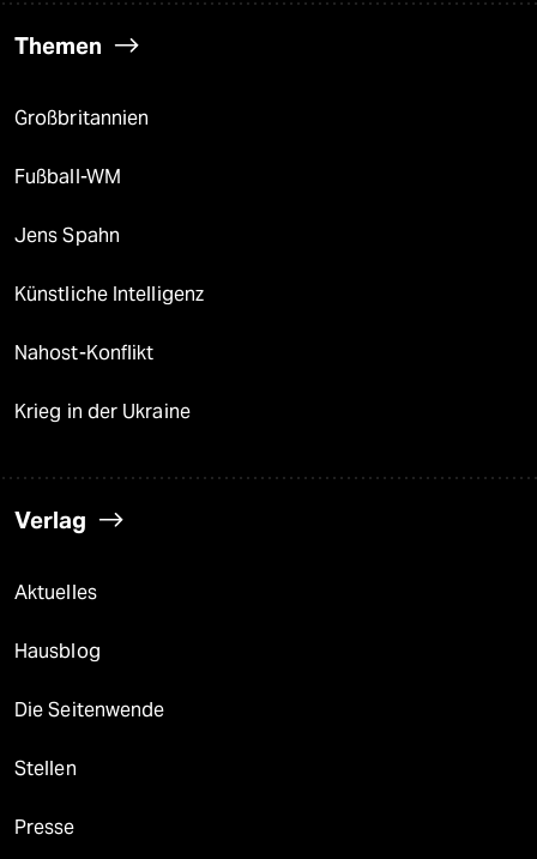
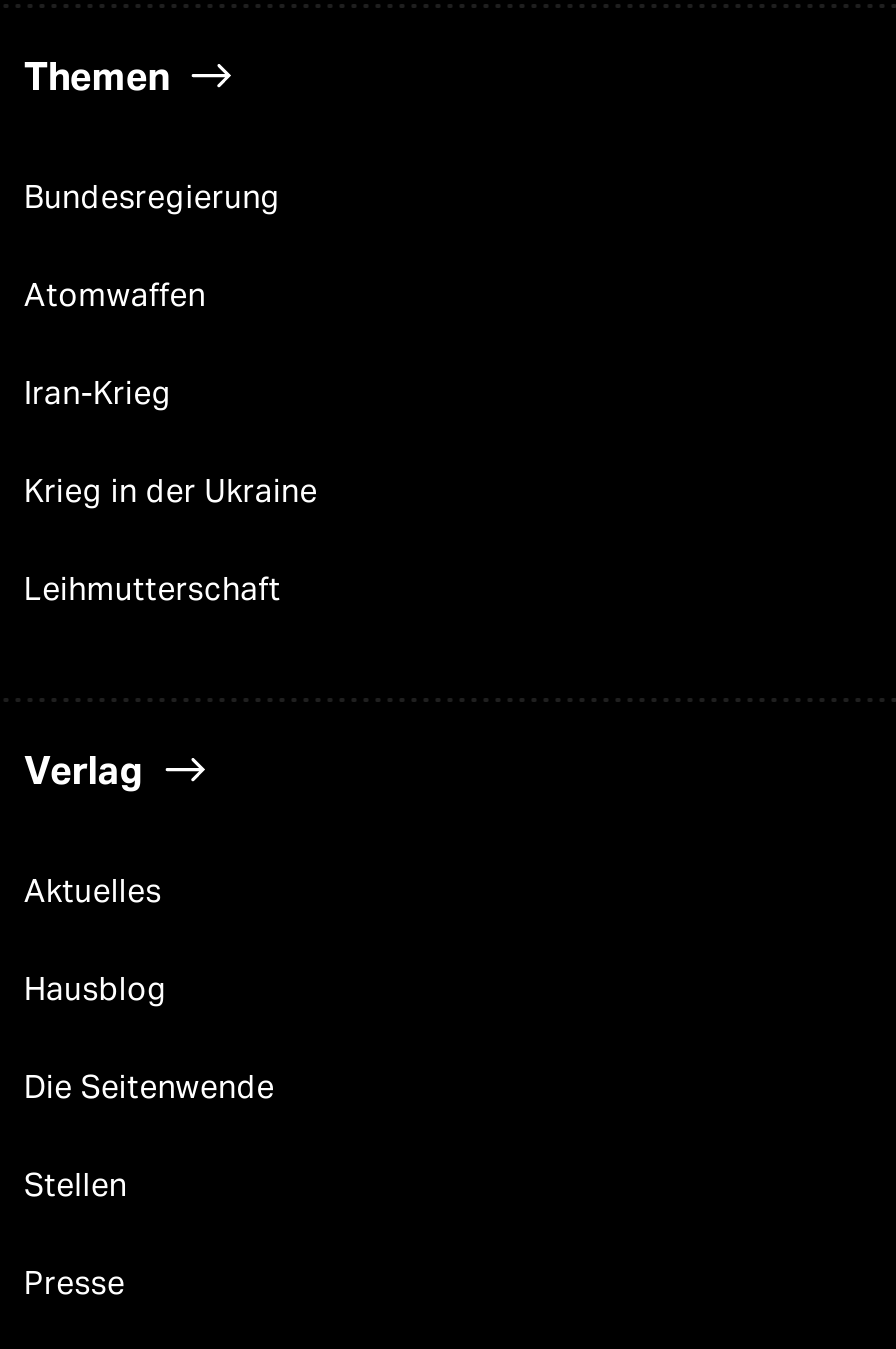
[14,107,204,364] Großbritannien | Fußball-WM | Jens Spahn | Künstliche Intelligenz | Nahost-Konflikt -> [24,178,281,412] Bundesregierung | Atomwaffen | Iran-Krieg
moved [14,400,190,423] -> [24,472,318,510]: Krieg in der Ukraine
none -> [24,570,281,608] Leihmutterschaft

